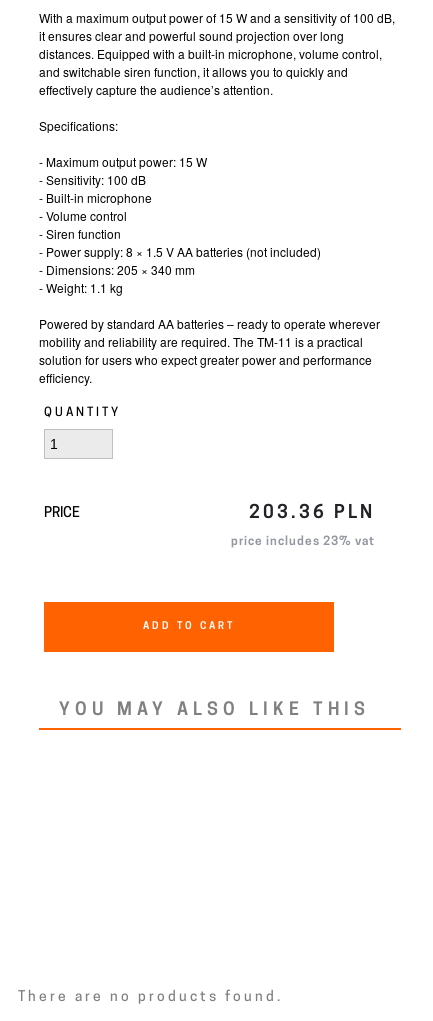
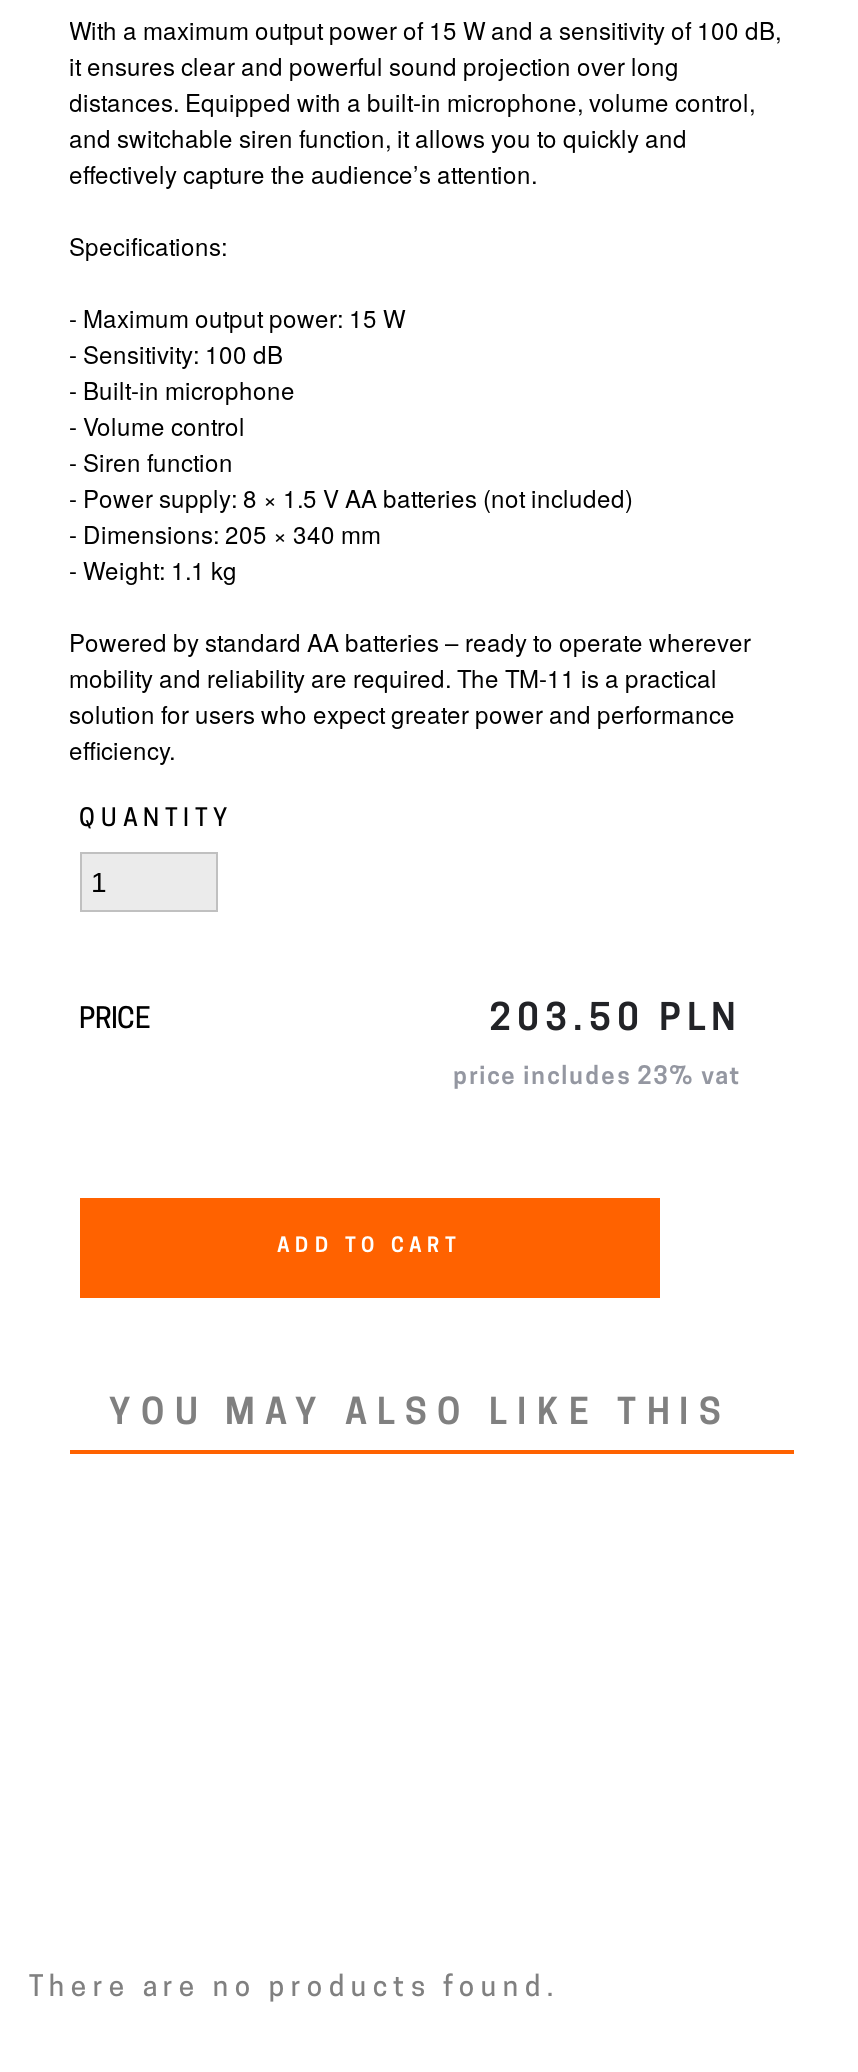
[249,504,375,523] 203.36 PLN -> [489,1002,741,1040] 203.50 PLN

